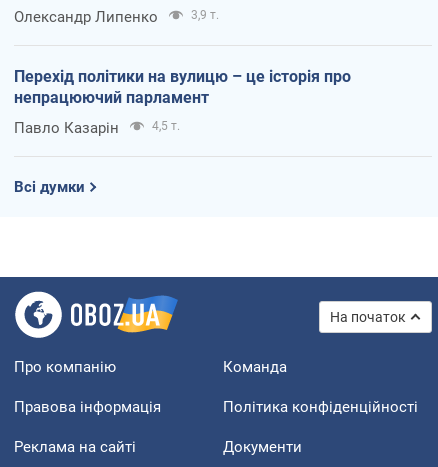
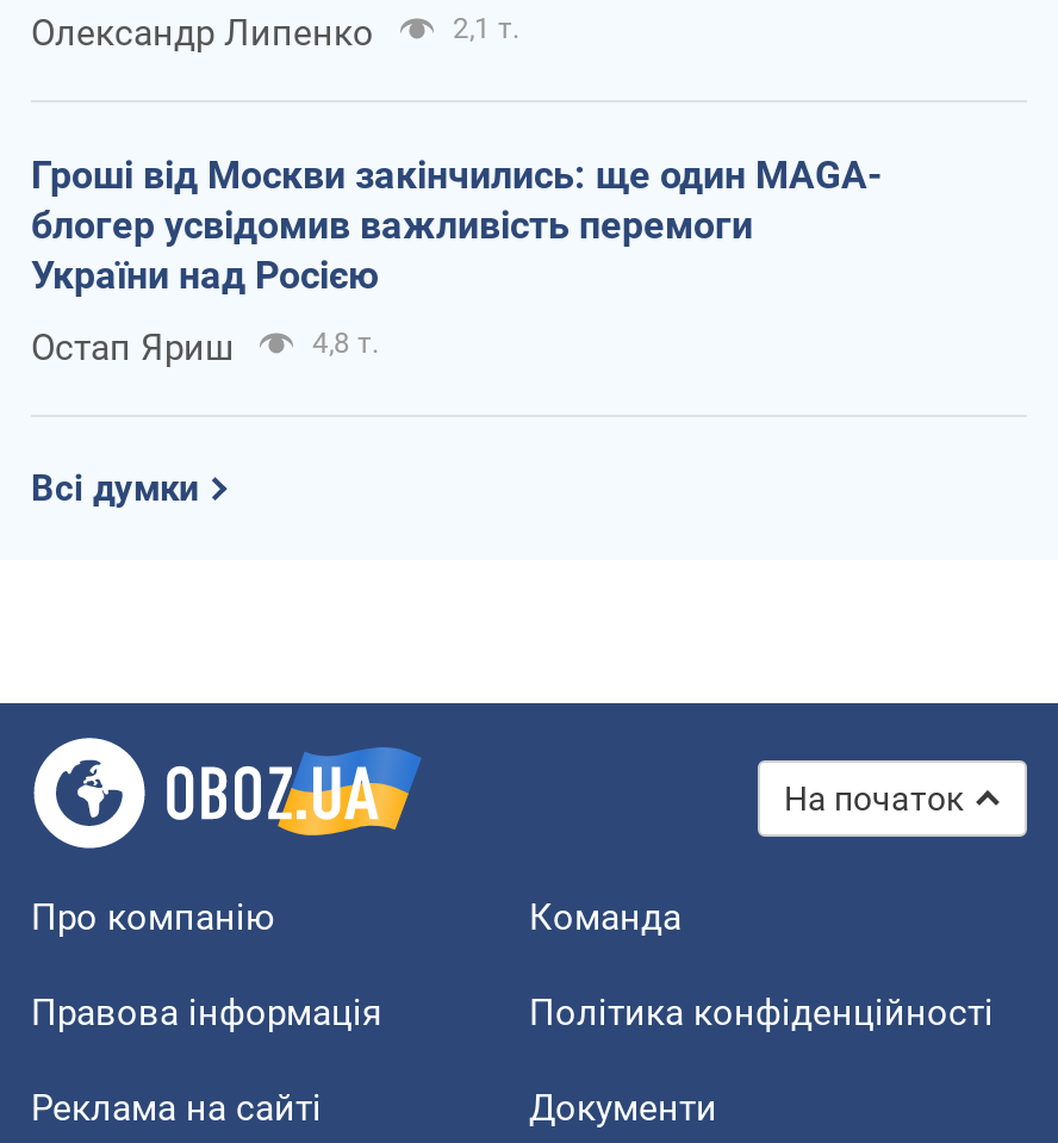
[191,8,219,22] 3,9 т. -> [453,11,519,45] 2,1 т.
[14,67,351,107] Перехід політики на вулицю – це історія про | непрацюючий парламент -> [31,152,882,297] Гроші від Москви закінчились: ще один MAGA- | блогер усвідомив важливість перемоги | України над Росією
[14,119,180,137] Павло Казарін | 4,5 т. -> [31,326,379,369] Остап Яриш | 4,8 т.

